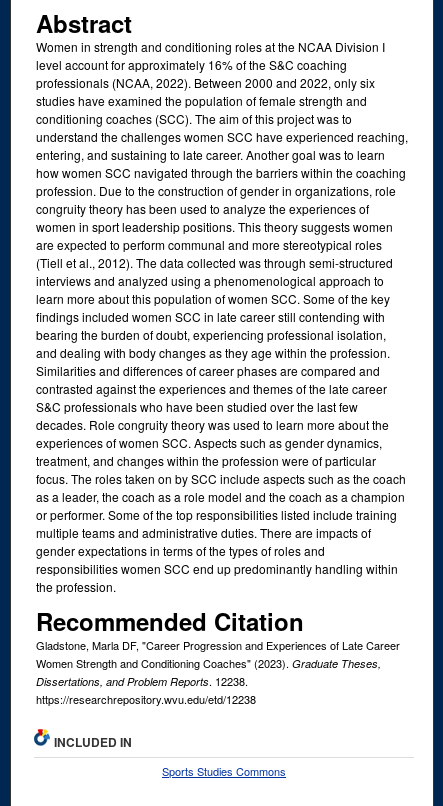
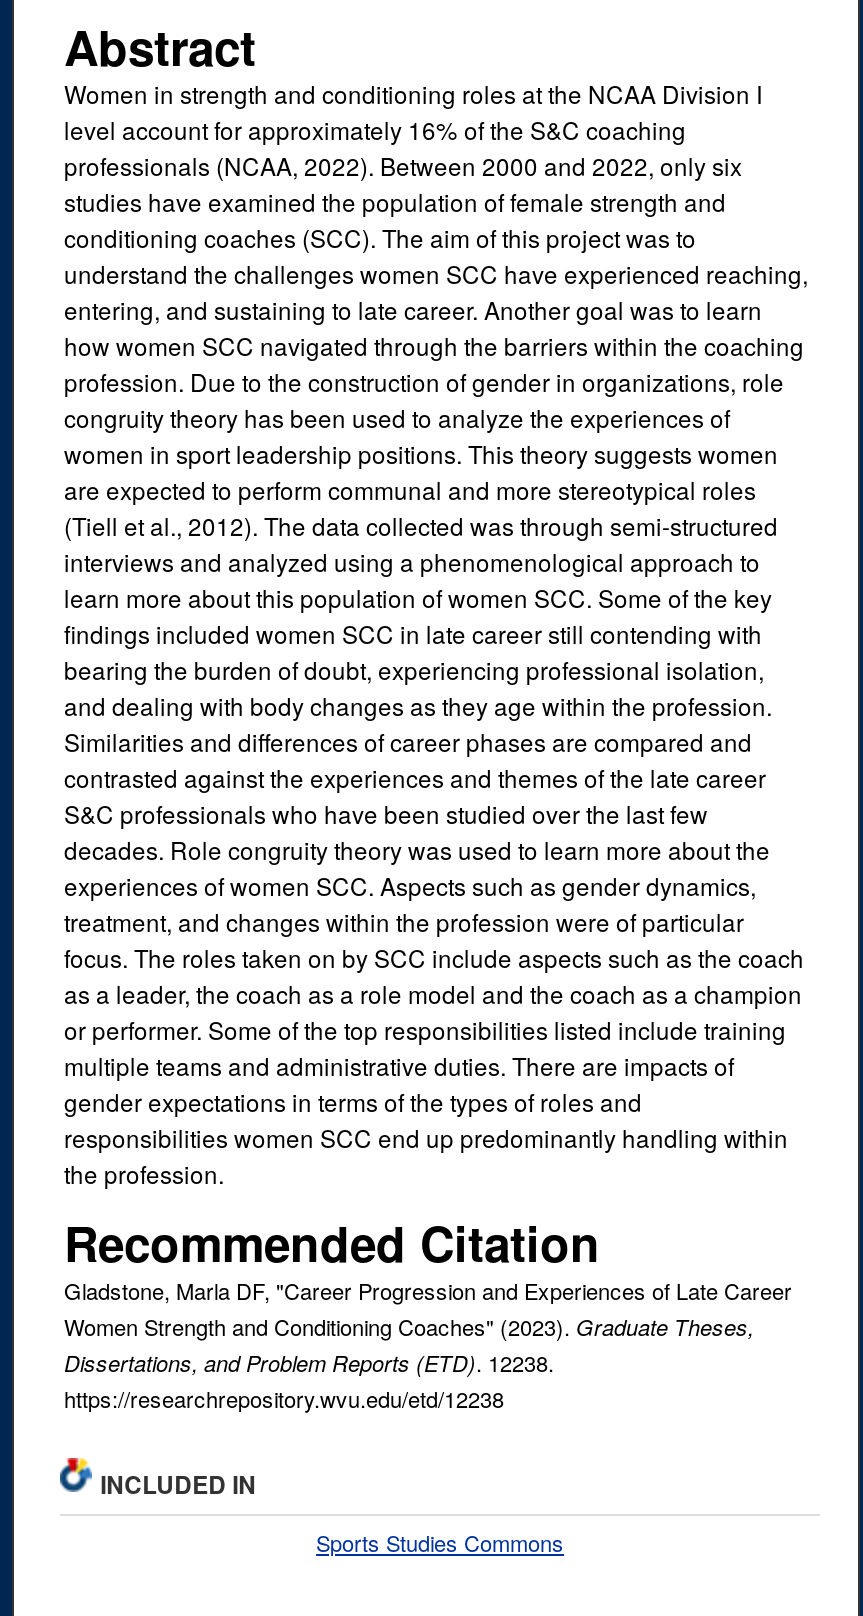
[36,673,248,689] Dissertations, and Problem Reports. 12238. -> [64,1346,554,1378] Dissertations, and Problem Reports (ETD). 12238.

